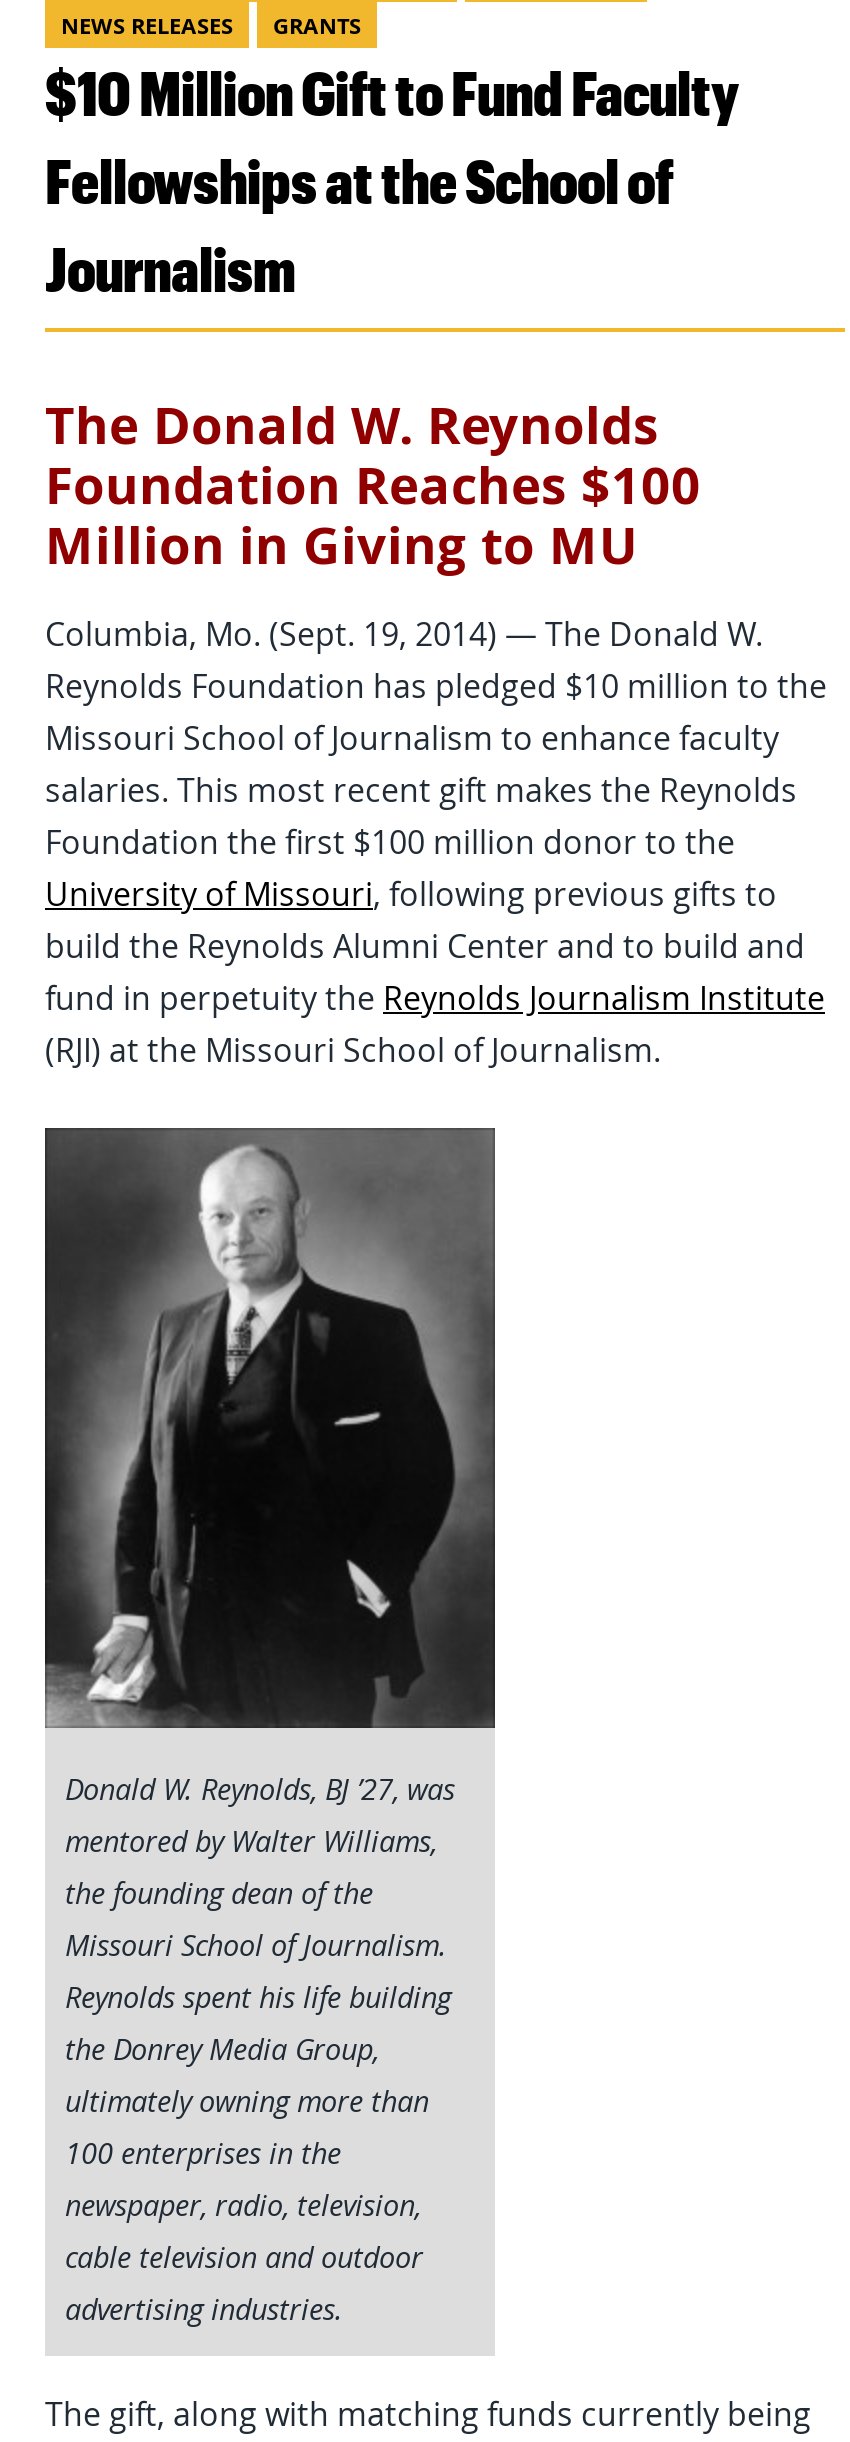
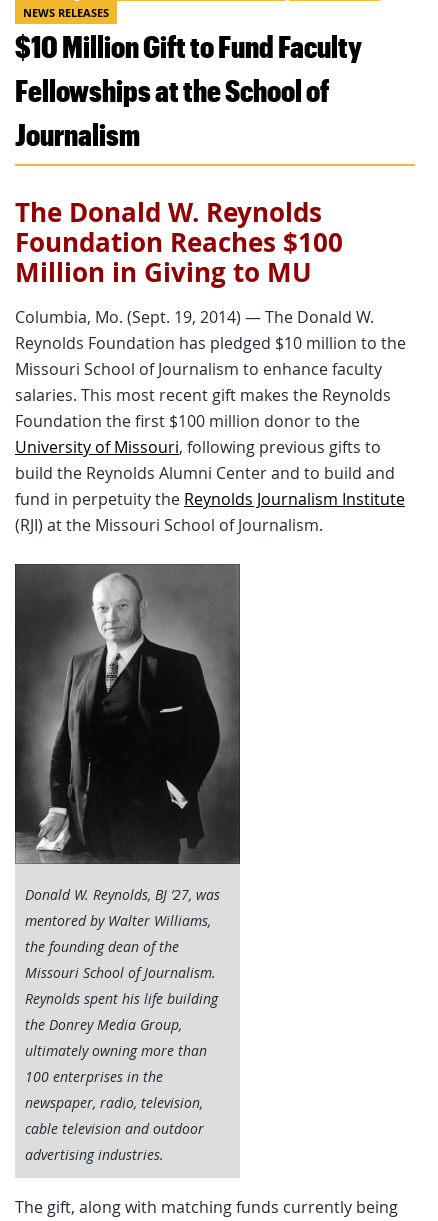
[273,10,361,42] GRANTS -> none

